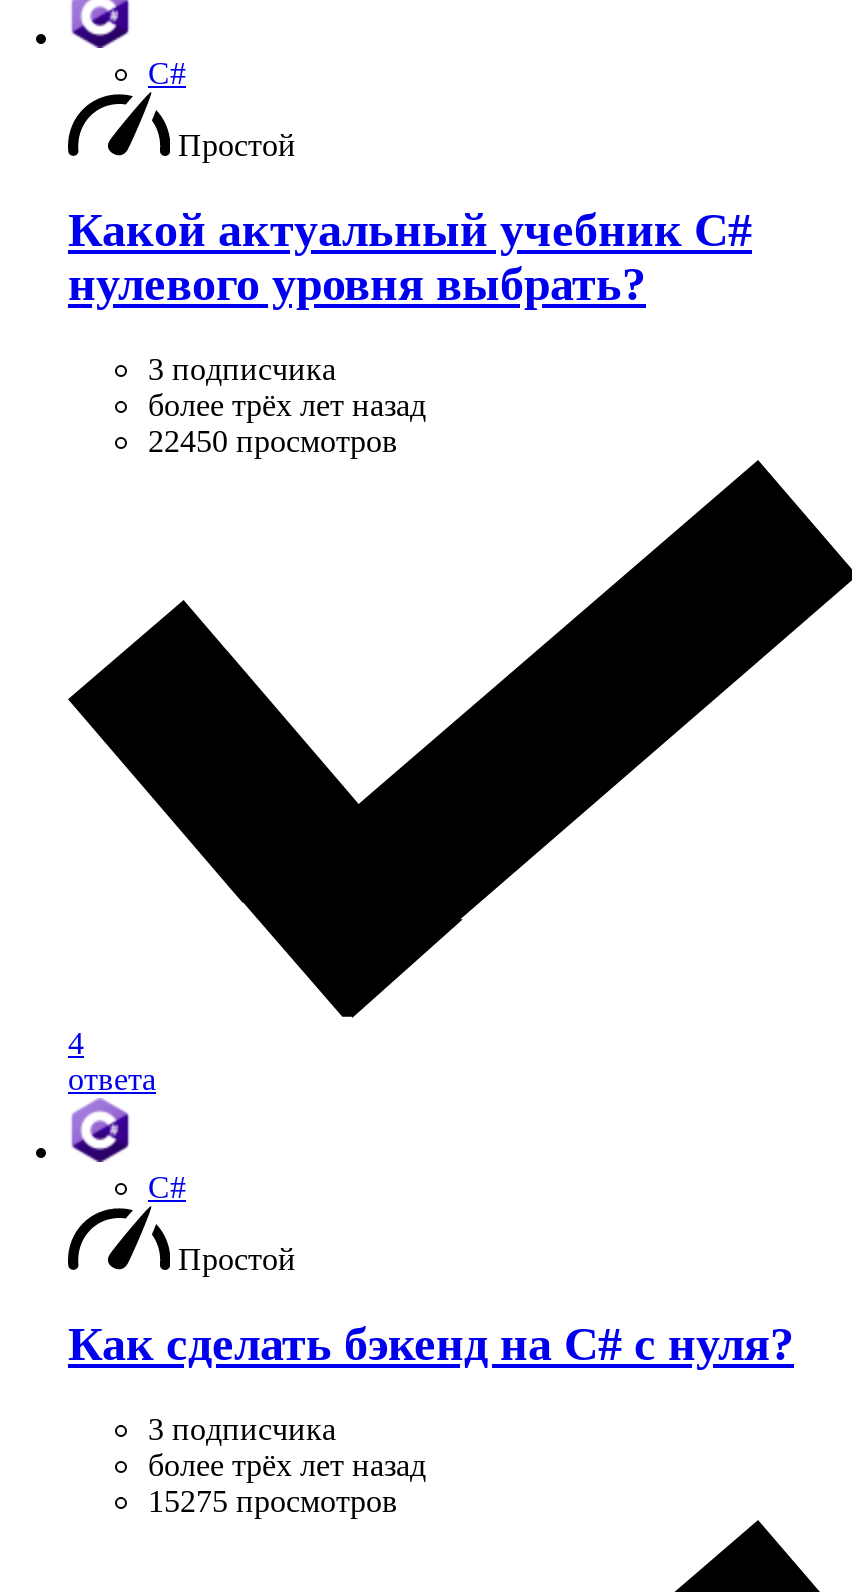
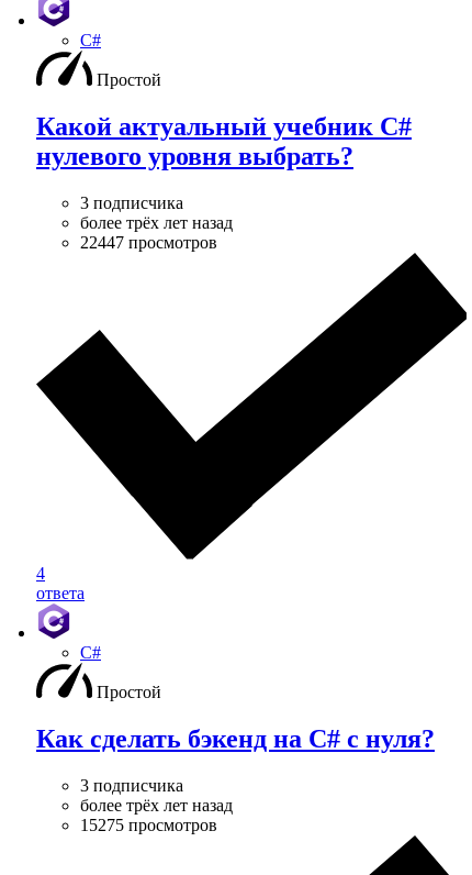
[148,424,398,458] 22450 просмотров -> [80,233,217,252] 22447 просмотров

